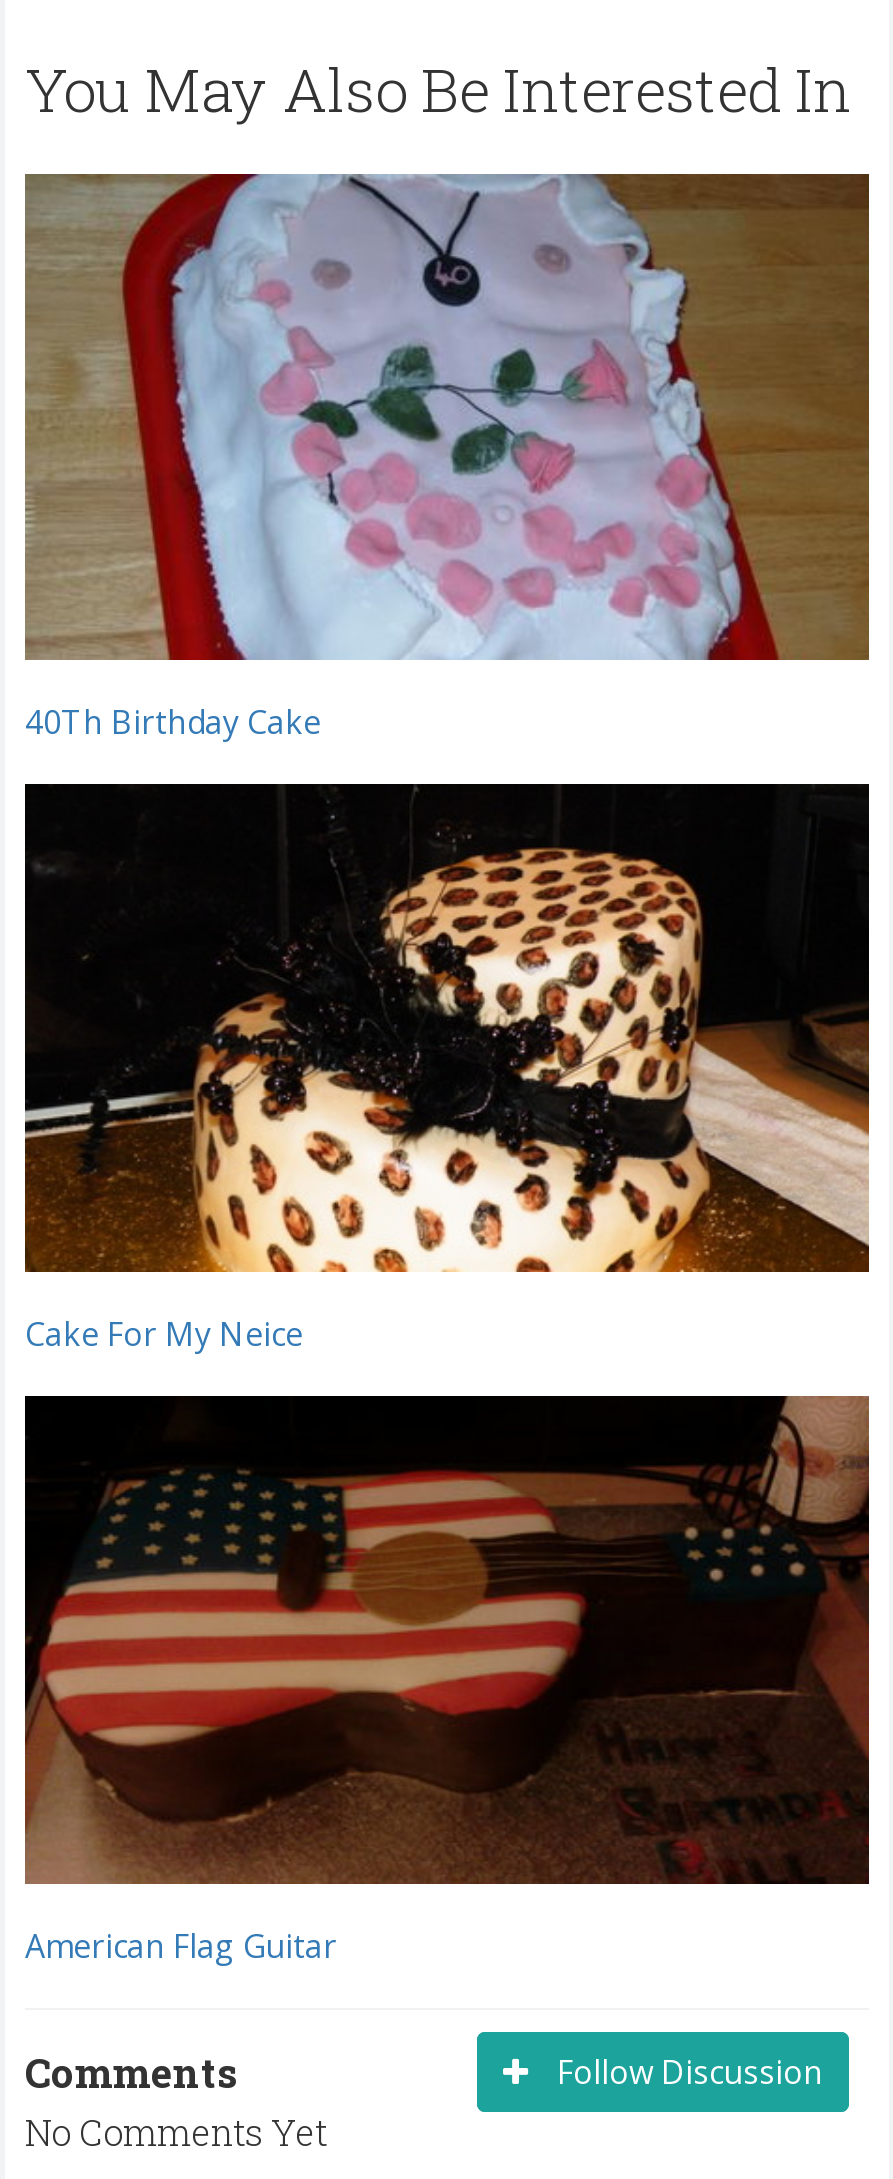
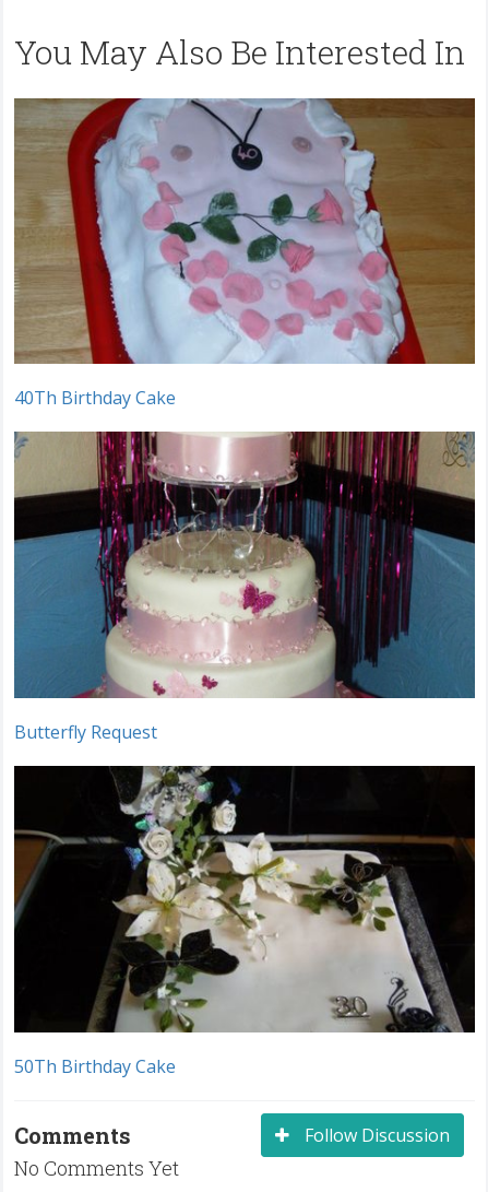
[23,782,871,1356] [image] | Cake For My Neice -> [13,430,476,744] [image] | Butterfly Request
[23,1394,871,1968] [image] | American Flag Guitar -> [13,765,476,1078] [image] | 50Th Birthday Cake

